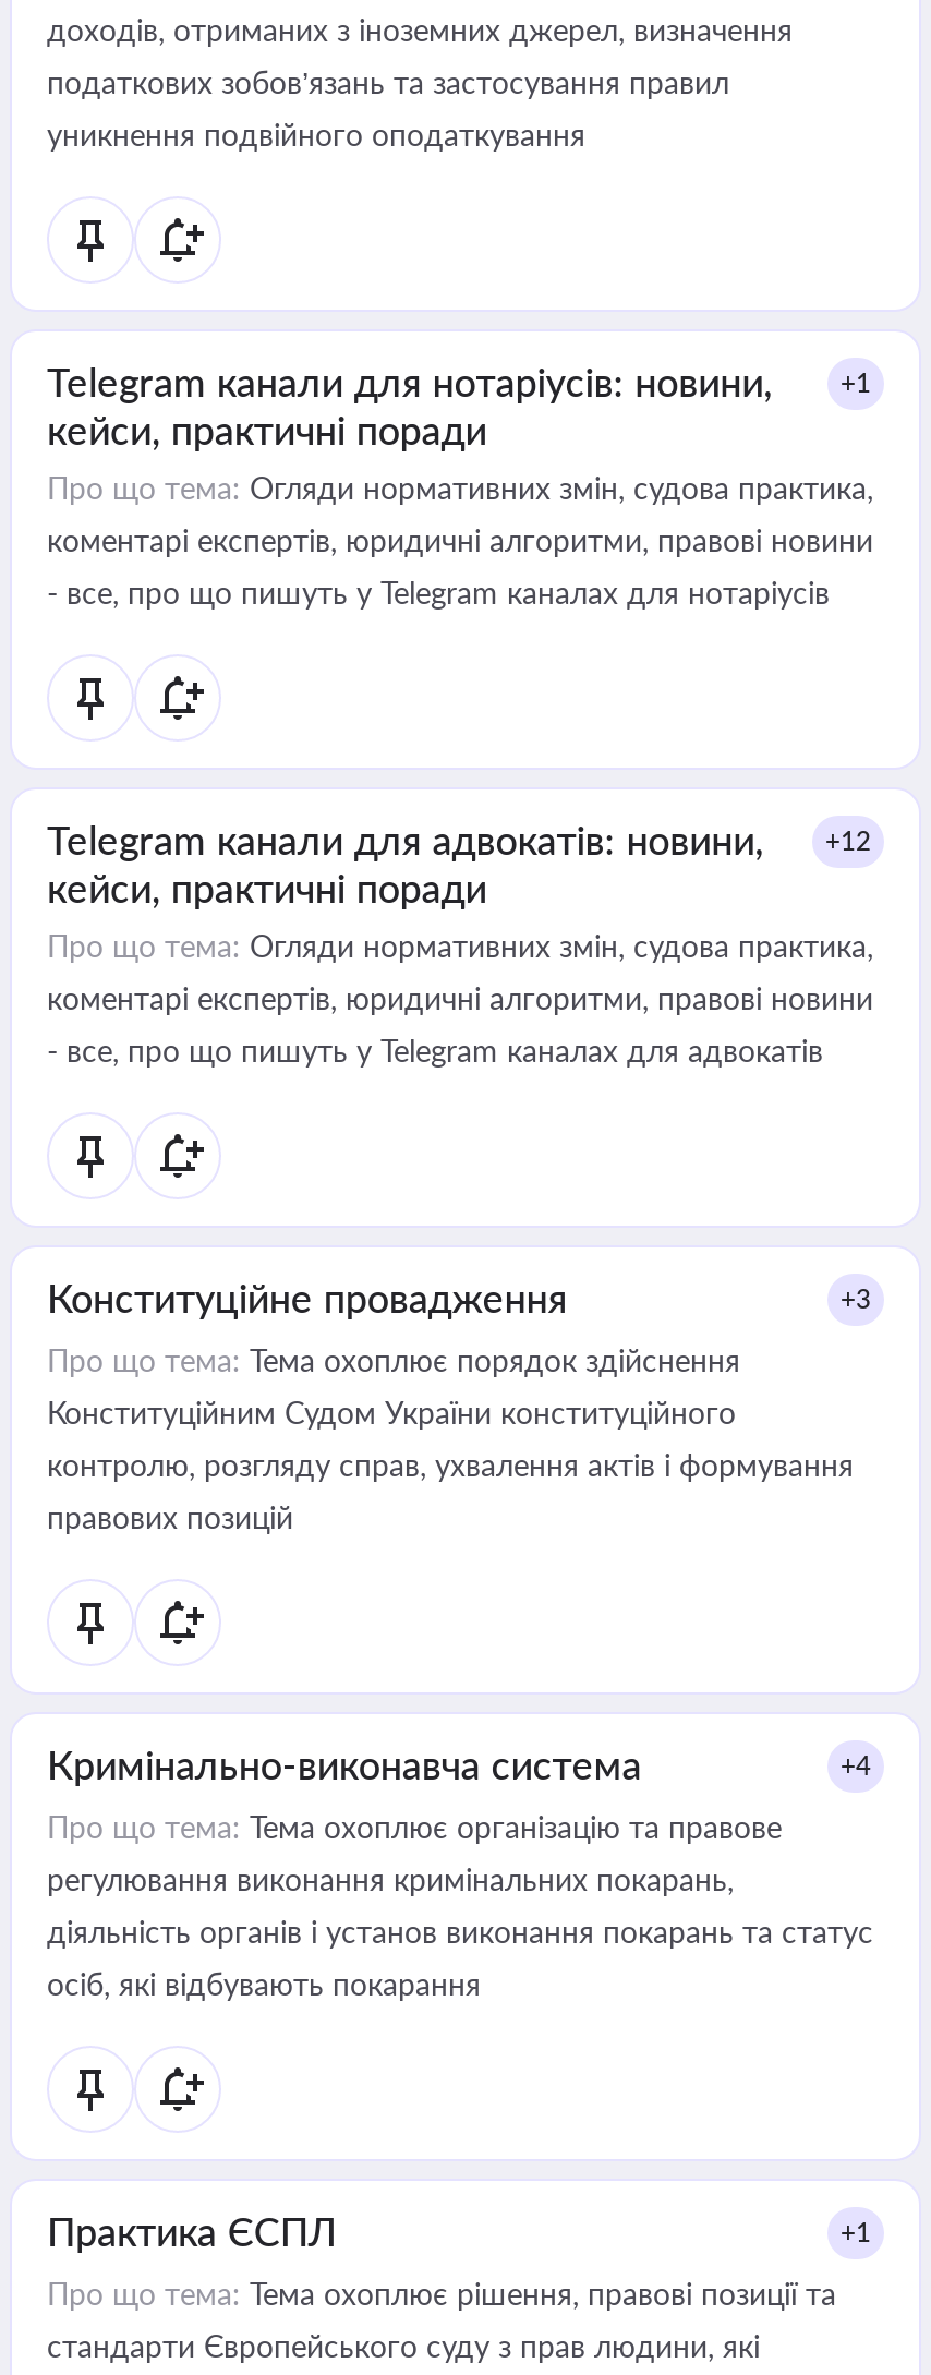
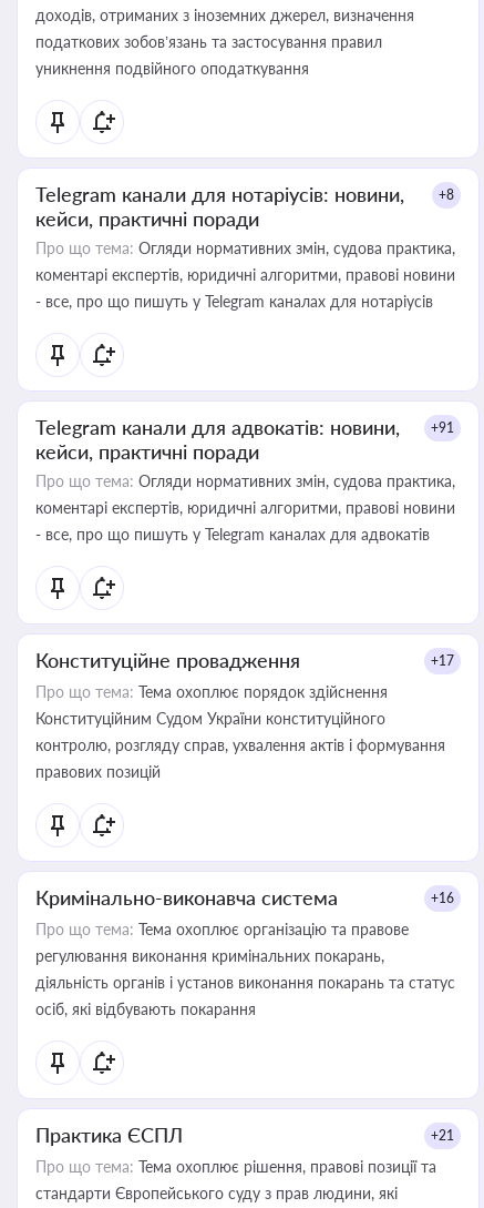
[841,366,871,399] +1 -> [439,186,454,203] +8
[47,816,871,864] Telegram канали для адвокатів: новини, +12 -> [35,415,454,439] Telegram канали для адвокатів: новини, +91
[841,1282,871,1315] +3 -> [431,652,454,669] +17
[841,1749,871,1782] +4 -> [431,890,454,906] +16
[841,2216,871,2249] +1 -> [431,1127,454,1144] +21

